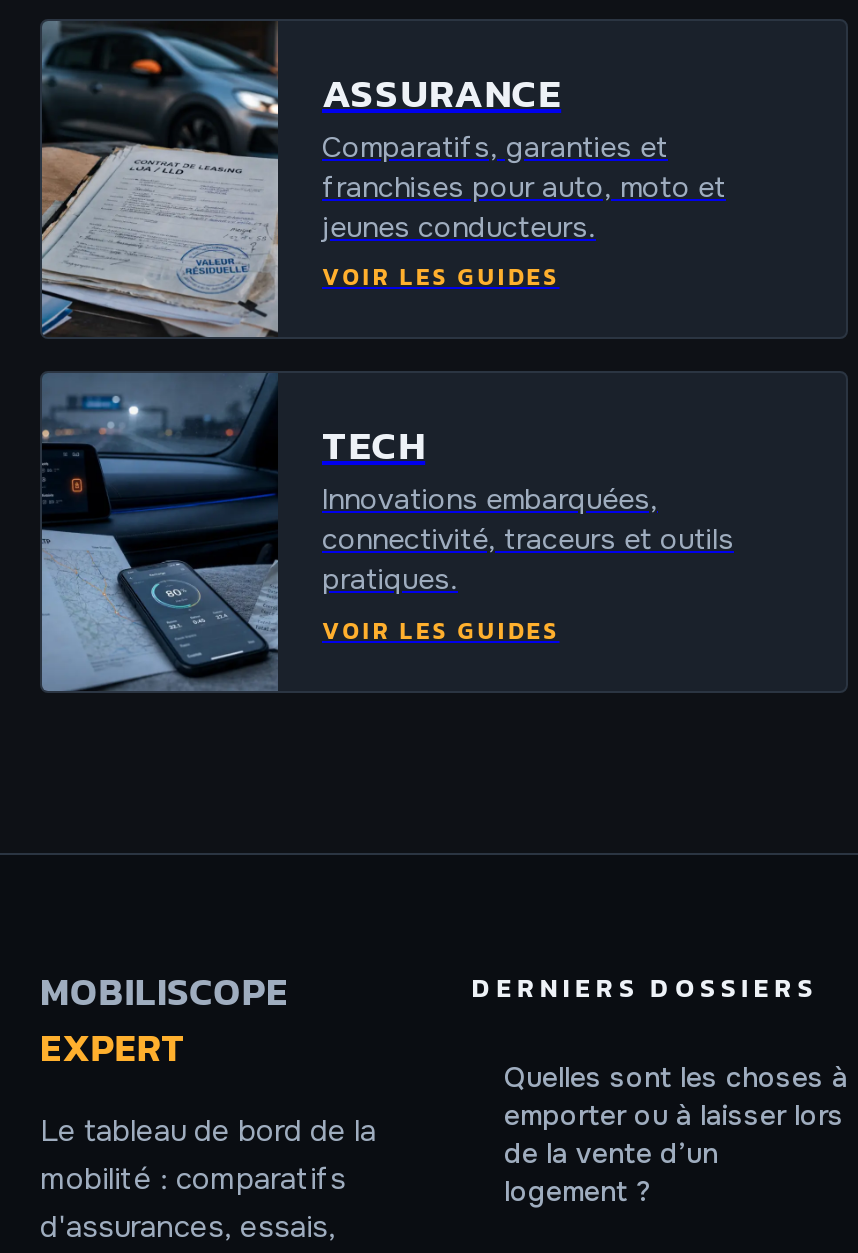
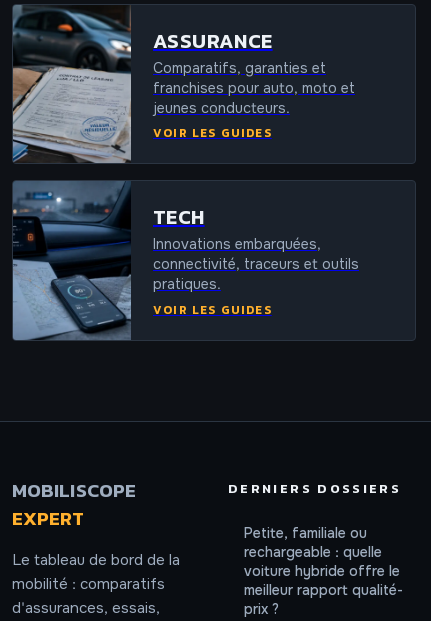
[504,1059,848,1209] Quelles sont les choses à | emporter ou à laisser lors | de la vente d’un | logement ? -> [244,524,403,618] Petite, familiale ou | rechargeable : quelle | voiture hybride offre le | meilleur rapport qualité- | prix ?

